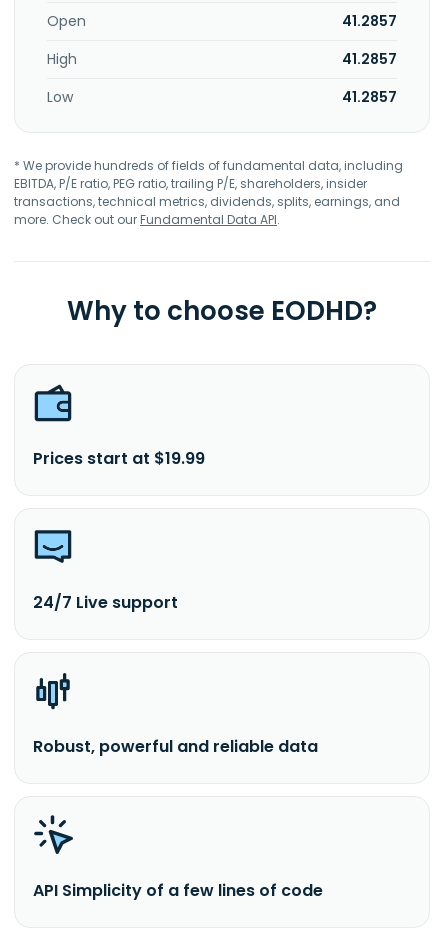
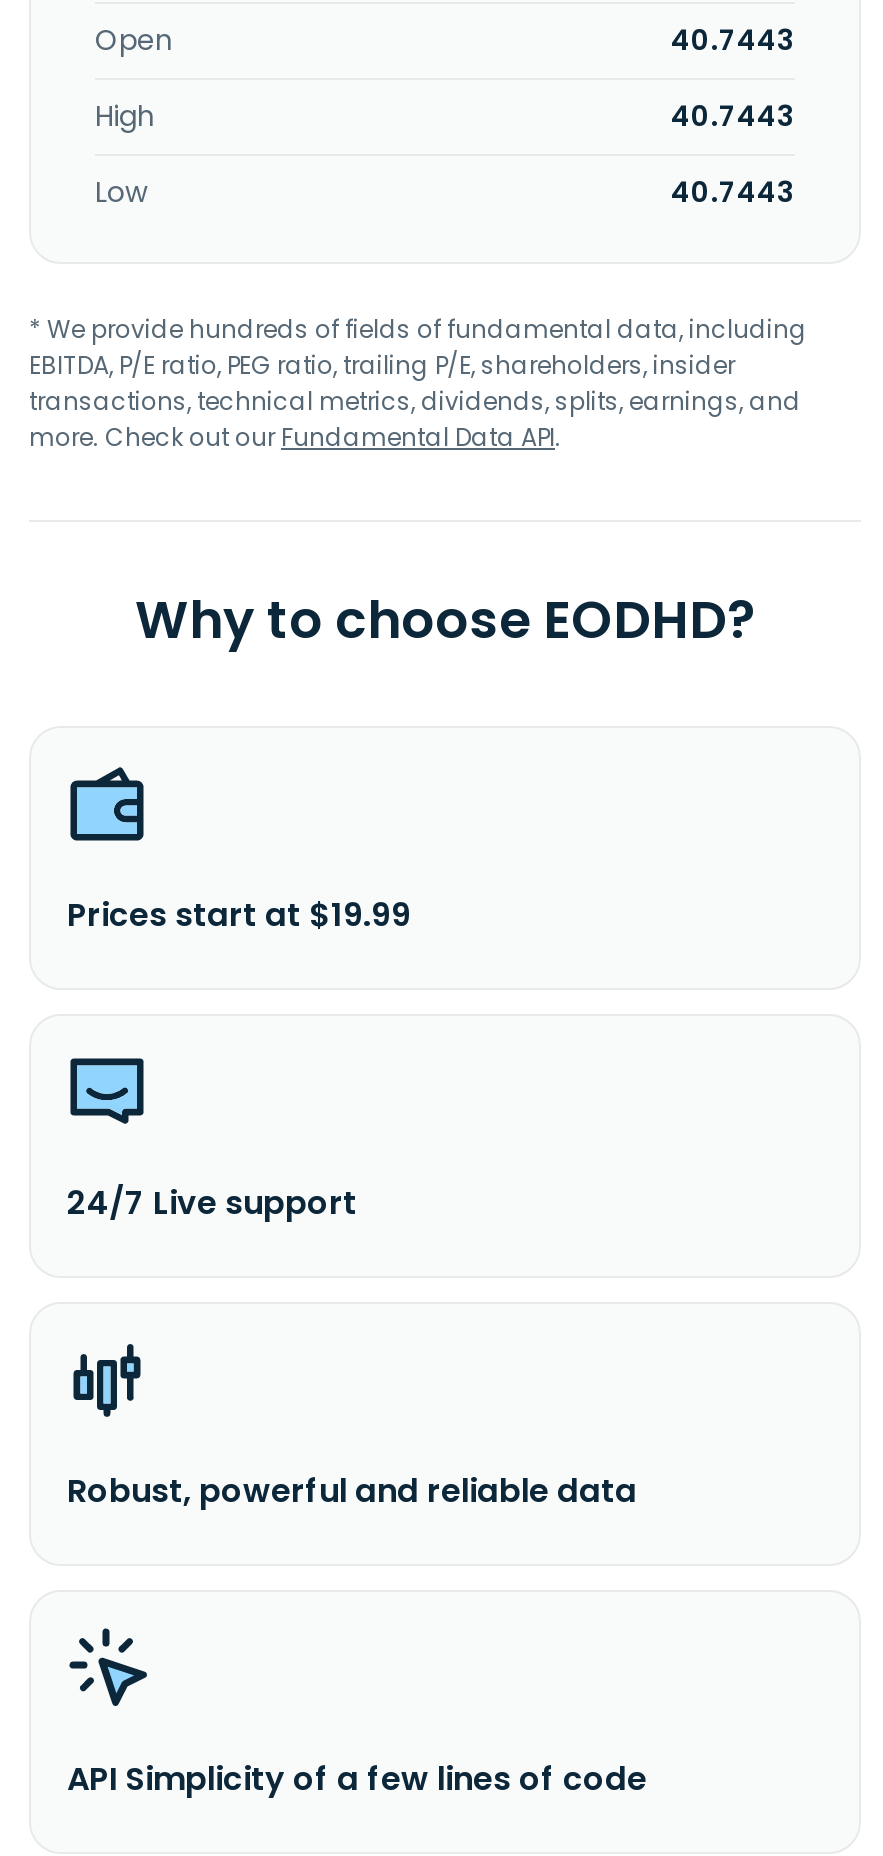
[342,11,397,31] 41.2857 -> [671,20,795,60] 40.7443
[342,49,397,69] 41.2857 -> [671,96,795,136] 40.7443
[342,87,397,107] 41.2857 -> [671,172,795,212] 40.7443

